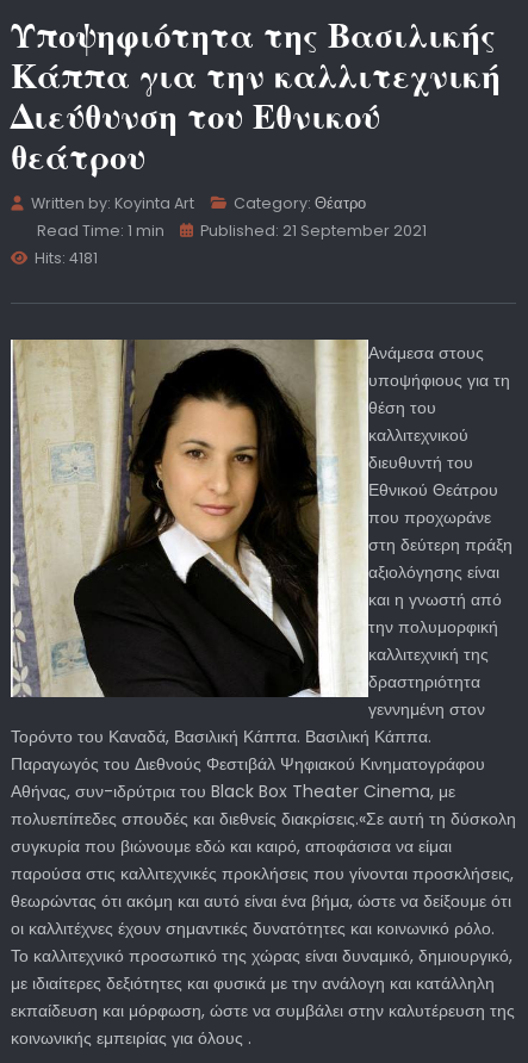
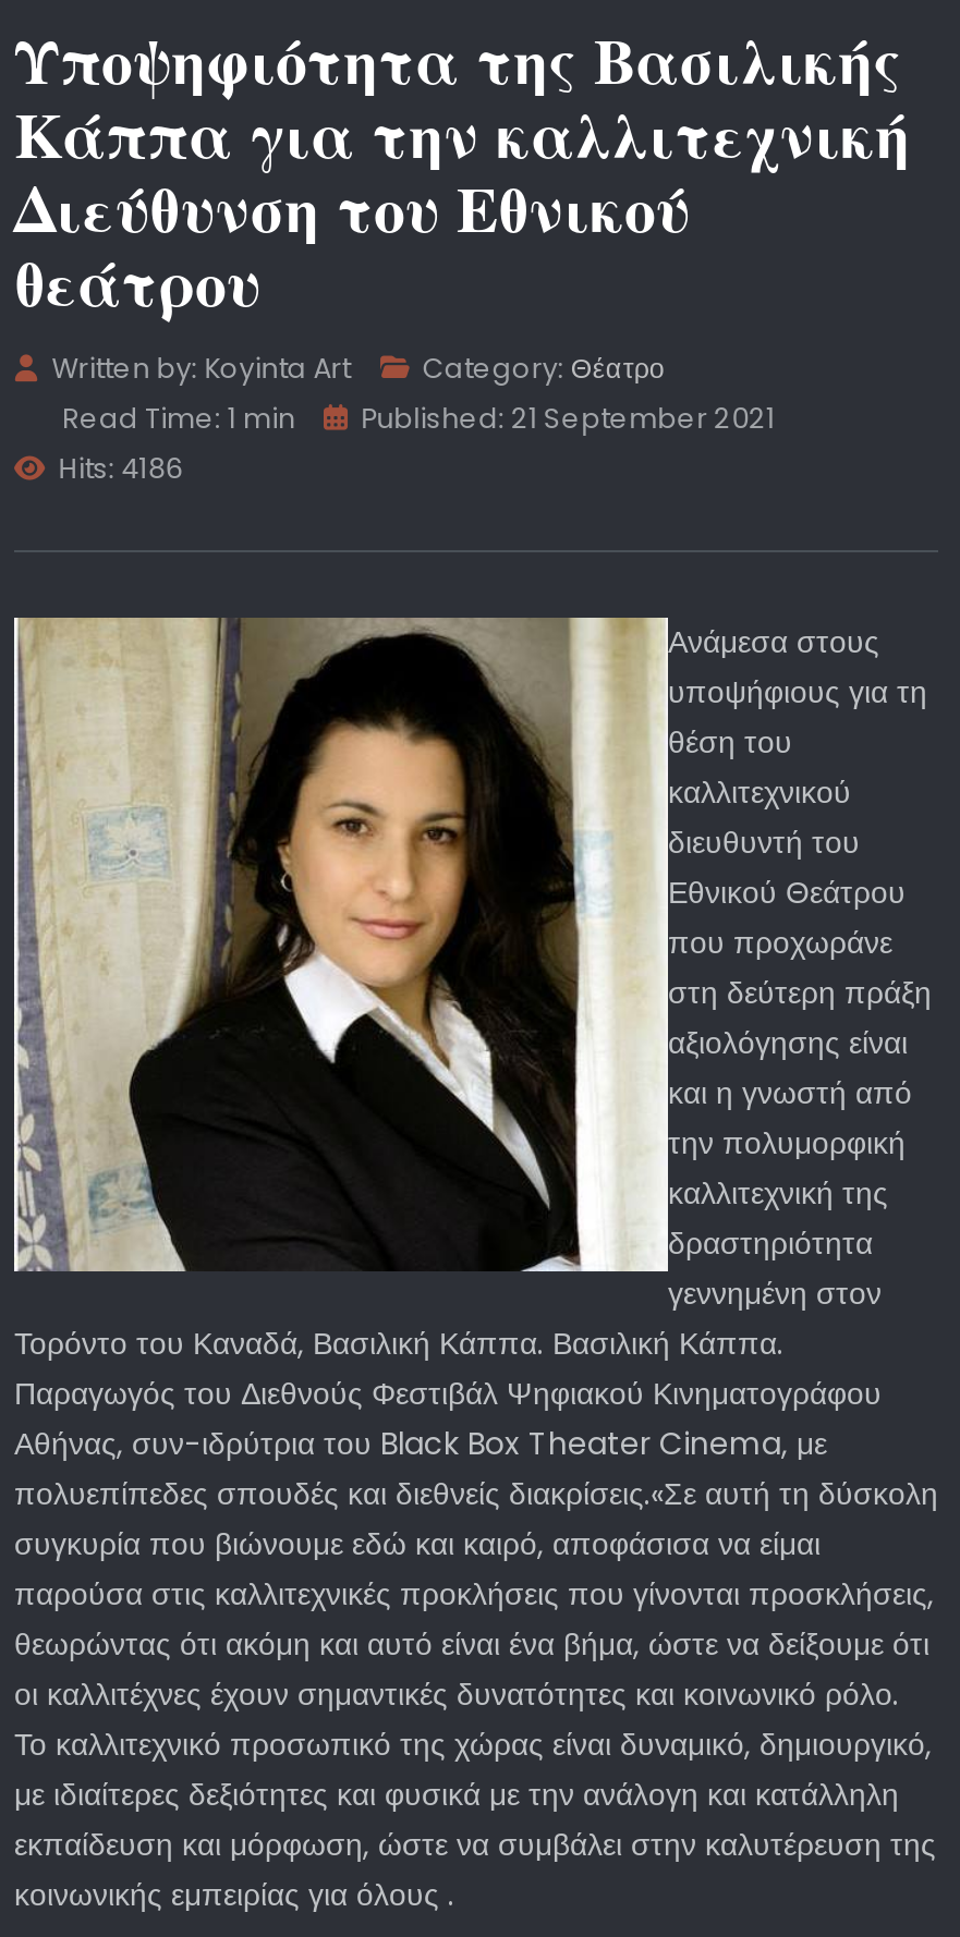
[35,248,98,268] Hits: 4181 -> [58,450,182,487] Hits: 4186

